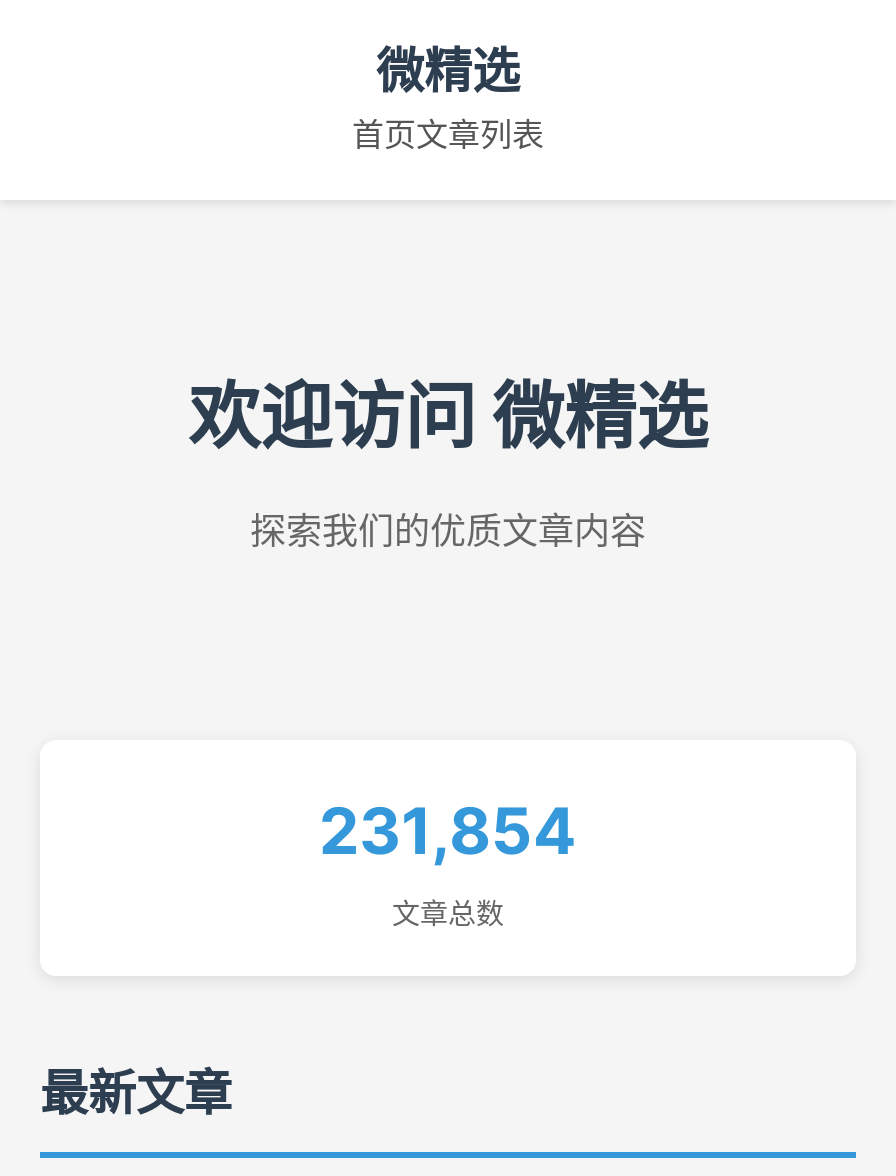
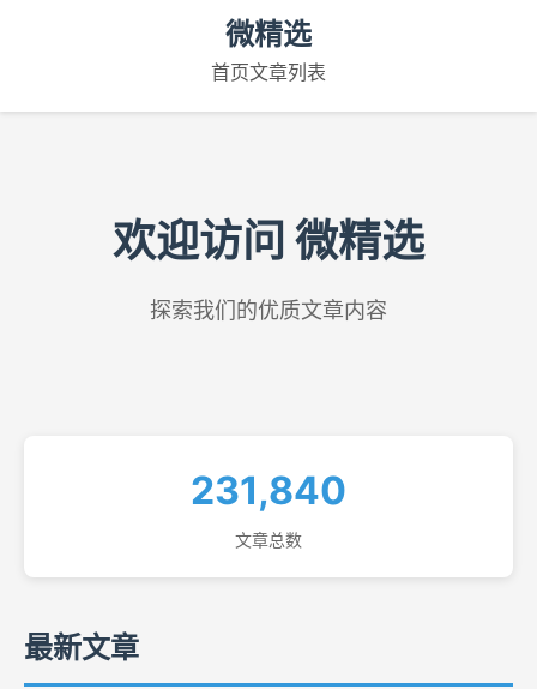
[319,792,577,870] 231,854 -> [191,467,346,514] 231,840

